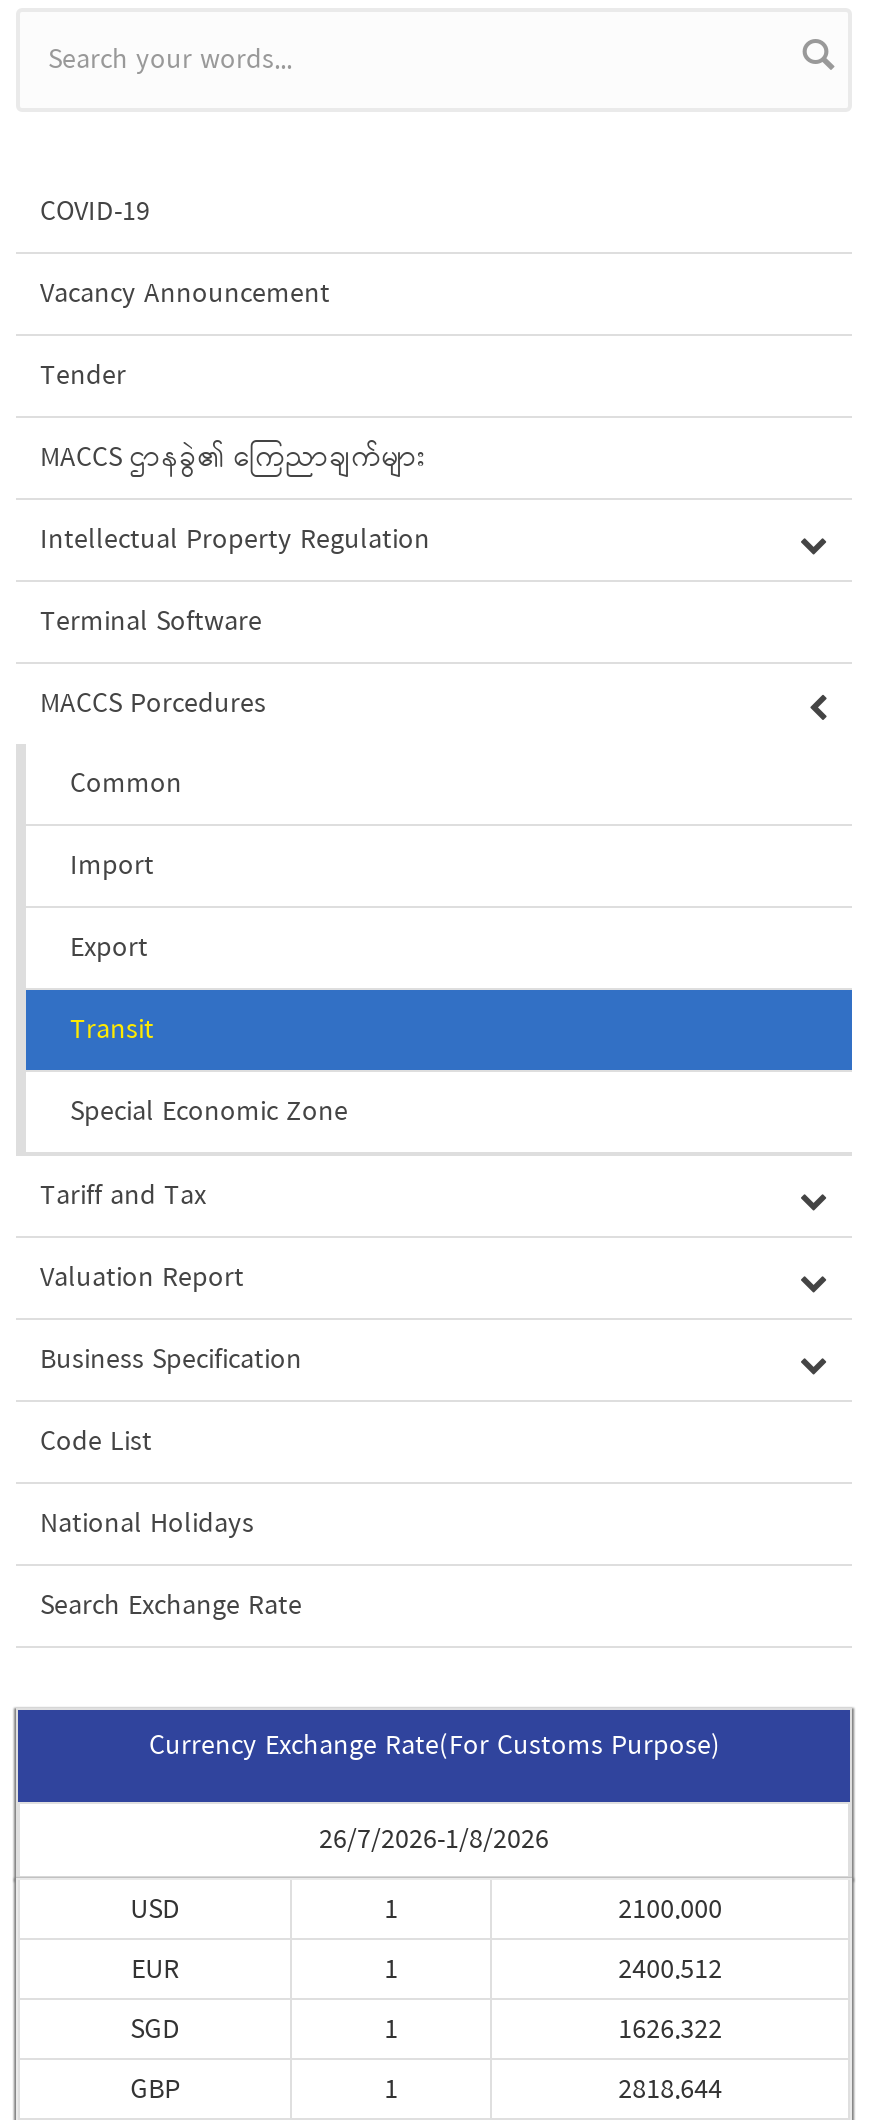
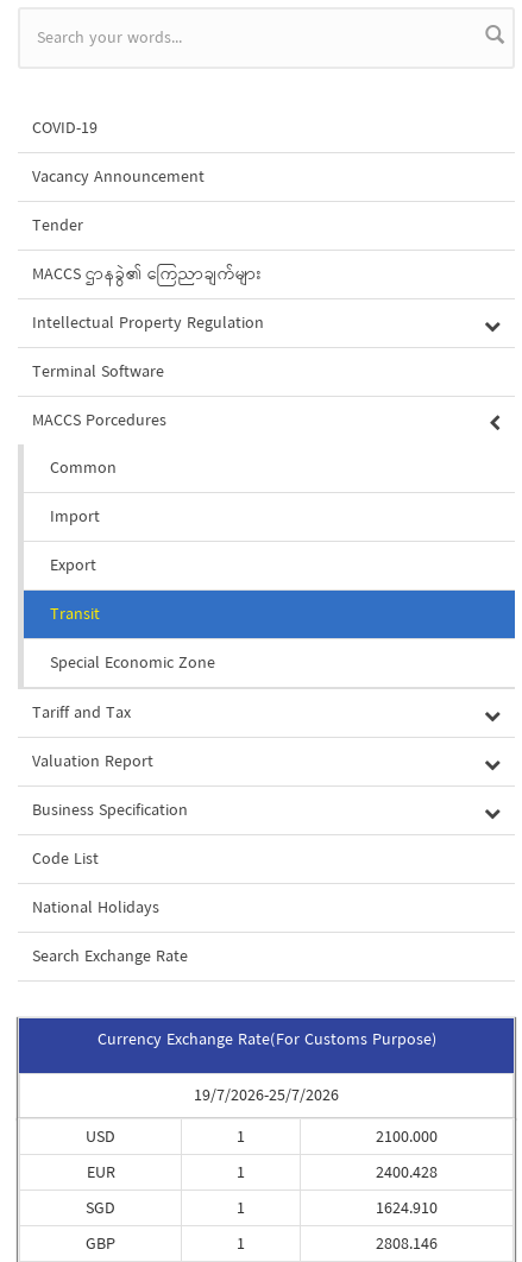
[319,1816,549,1864] 26/7/2026-1/8/2026 -> [194,1081,339,1110] 19/7/2026-25/7/2026
[618,1946,722,1994] 2400.512 -> [376,1158,438,1187] 2400.428
[618,2006,722,2054] 1626.322 -> [376,1194,438,1223] 1624.910
[618,2066,722,2114] 2818.644 -> [376,1230,438,1258] 2808.146

